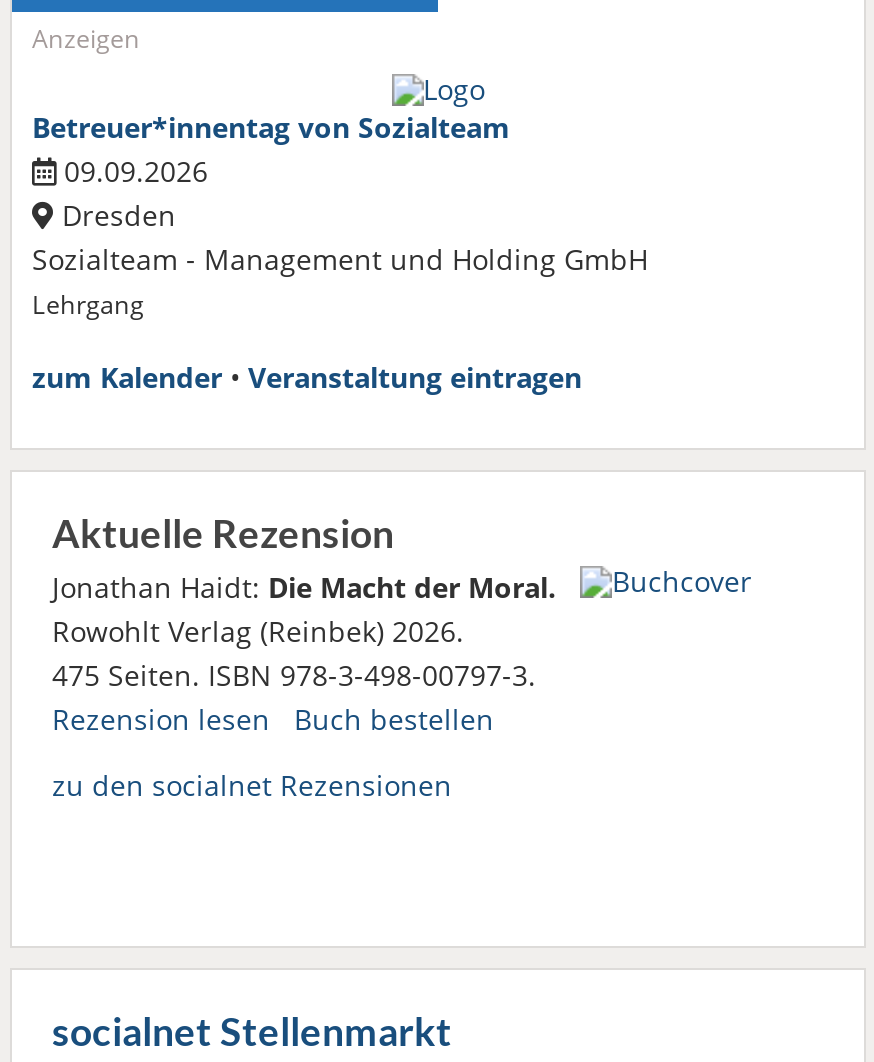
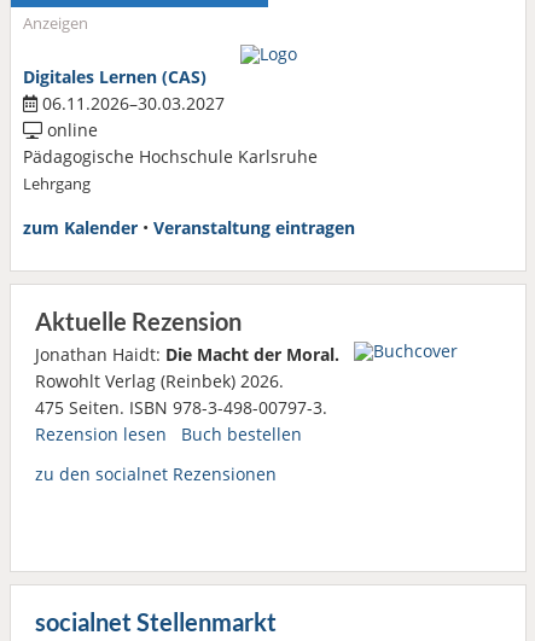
[32,108,648,278] Betreuer*innentag von Sozialteam | 09.09.2026 | Dresden | Sozialteam - Management und Holding GmbH -> [23,65,318,168] Digitales Lernen (CAS) | 06.11.2026–30.03.2027 | online | Pädagogische Hochschule Karlsruhe

